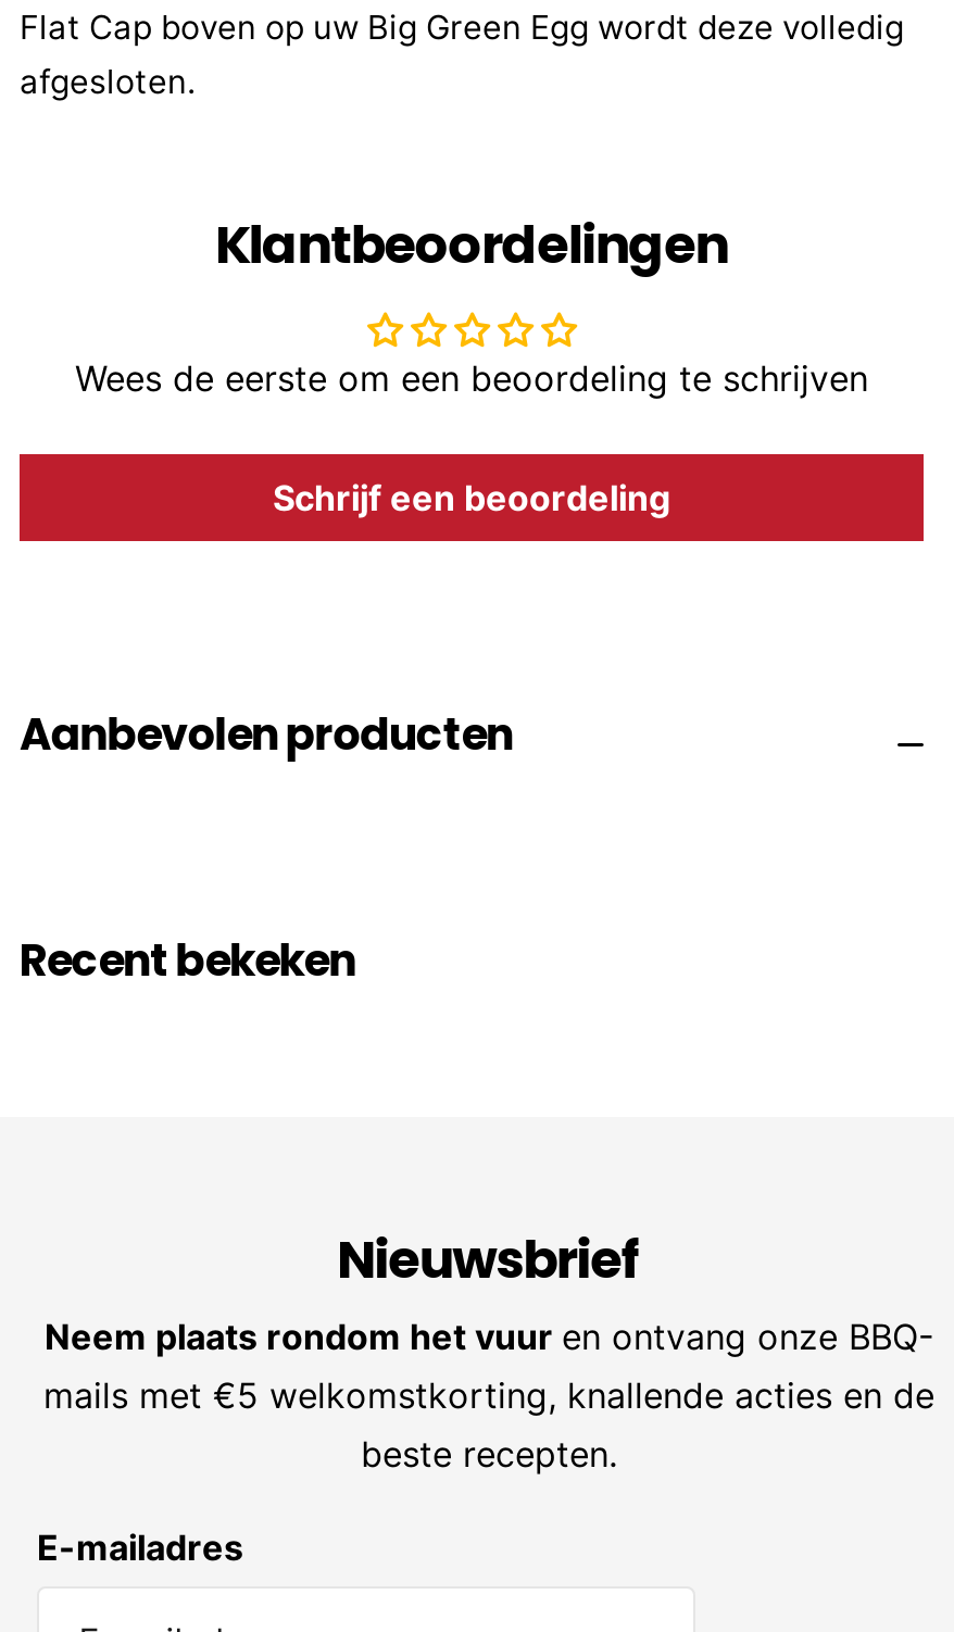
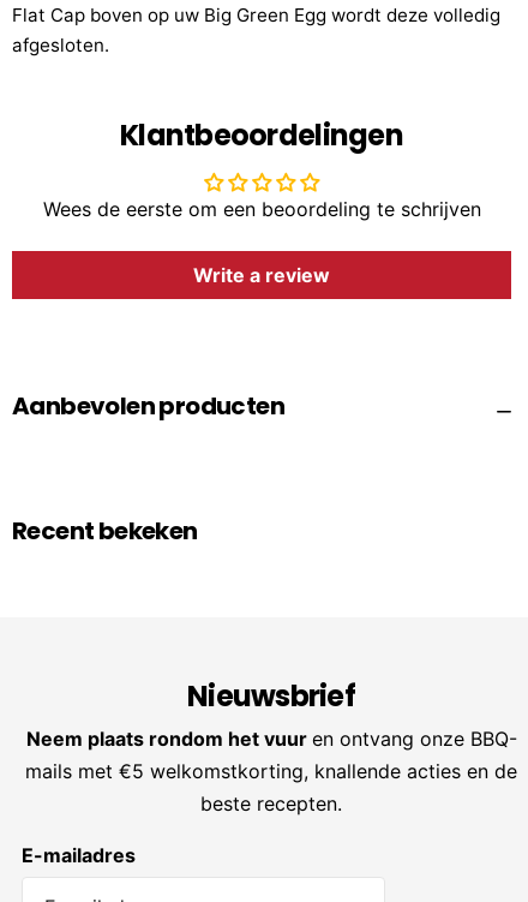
[273,476,670,520] Schrijf een beoordeling -> [193,263,330,287] Write a review

